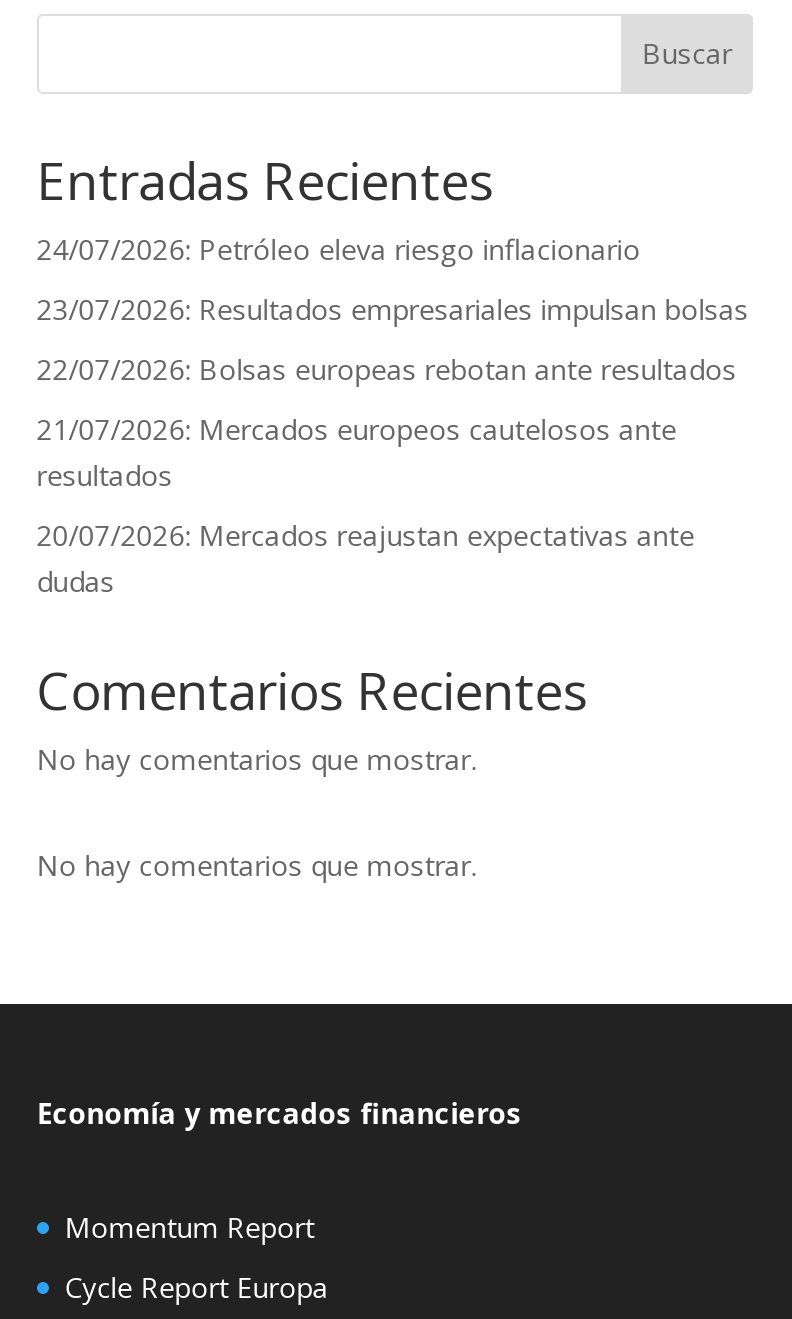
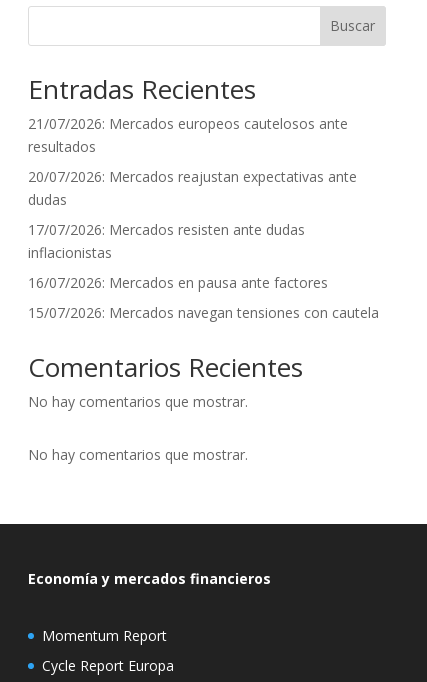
[37,229,749,387] 24/07/2026: Petróleo eleva riesgo inflacionario | 23/07/2026: Resultados empresariales impulsan bolsas | 22/07/2026: Bolsas europeas rebotan ante resultados -> none
moved [37,409,695,599] -> [28,114,357,209]: 21/07/2026: Mercados europeos cautelosos ante | resultados | 20/07/2026: Mercados reajustan expectativas ante | dudas
none -> [28,220,379,322] 17/07/2026: Mercados resisten ante dudas | inflacionistas | 16/07/2026: Mercados en pausa ante factores | 15/07/2026: Mercados navegan tensiones con cautela

